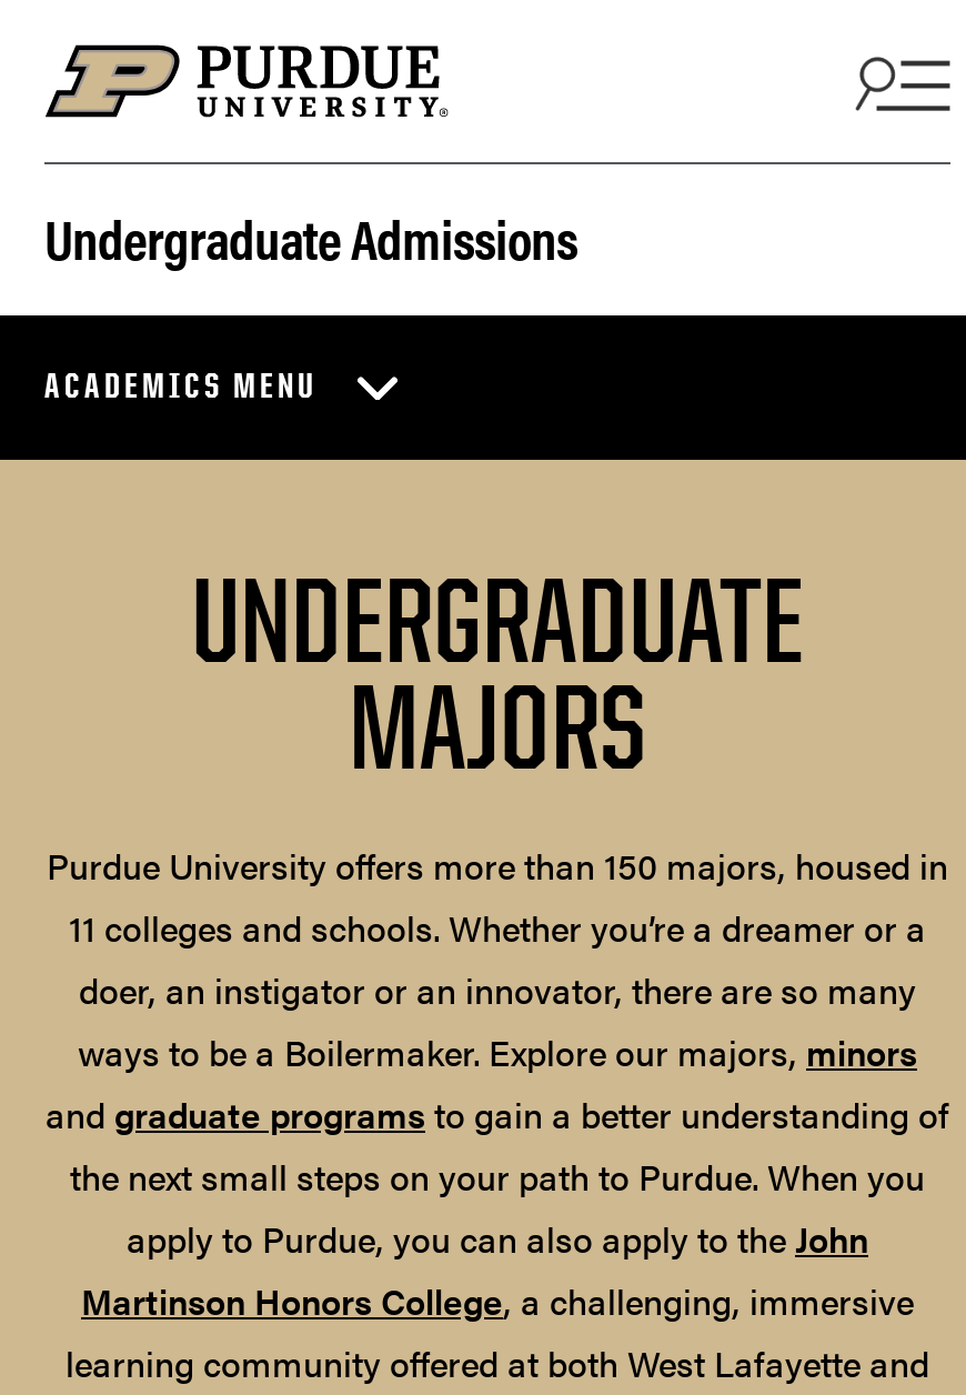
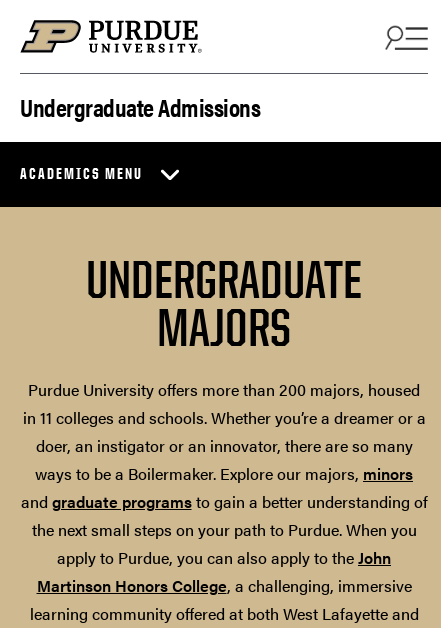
[47,840,948,953] Purdue University offers more than 150 majors, housed in | 11 colleges and schools. Whether you’re a dreamer or a -> [22,378,425,429] Purdue University offers more than 200 majors, housed | in 11 colleges and schools. Whether you’re a dreamer or a

